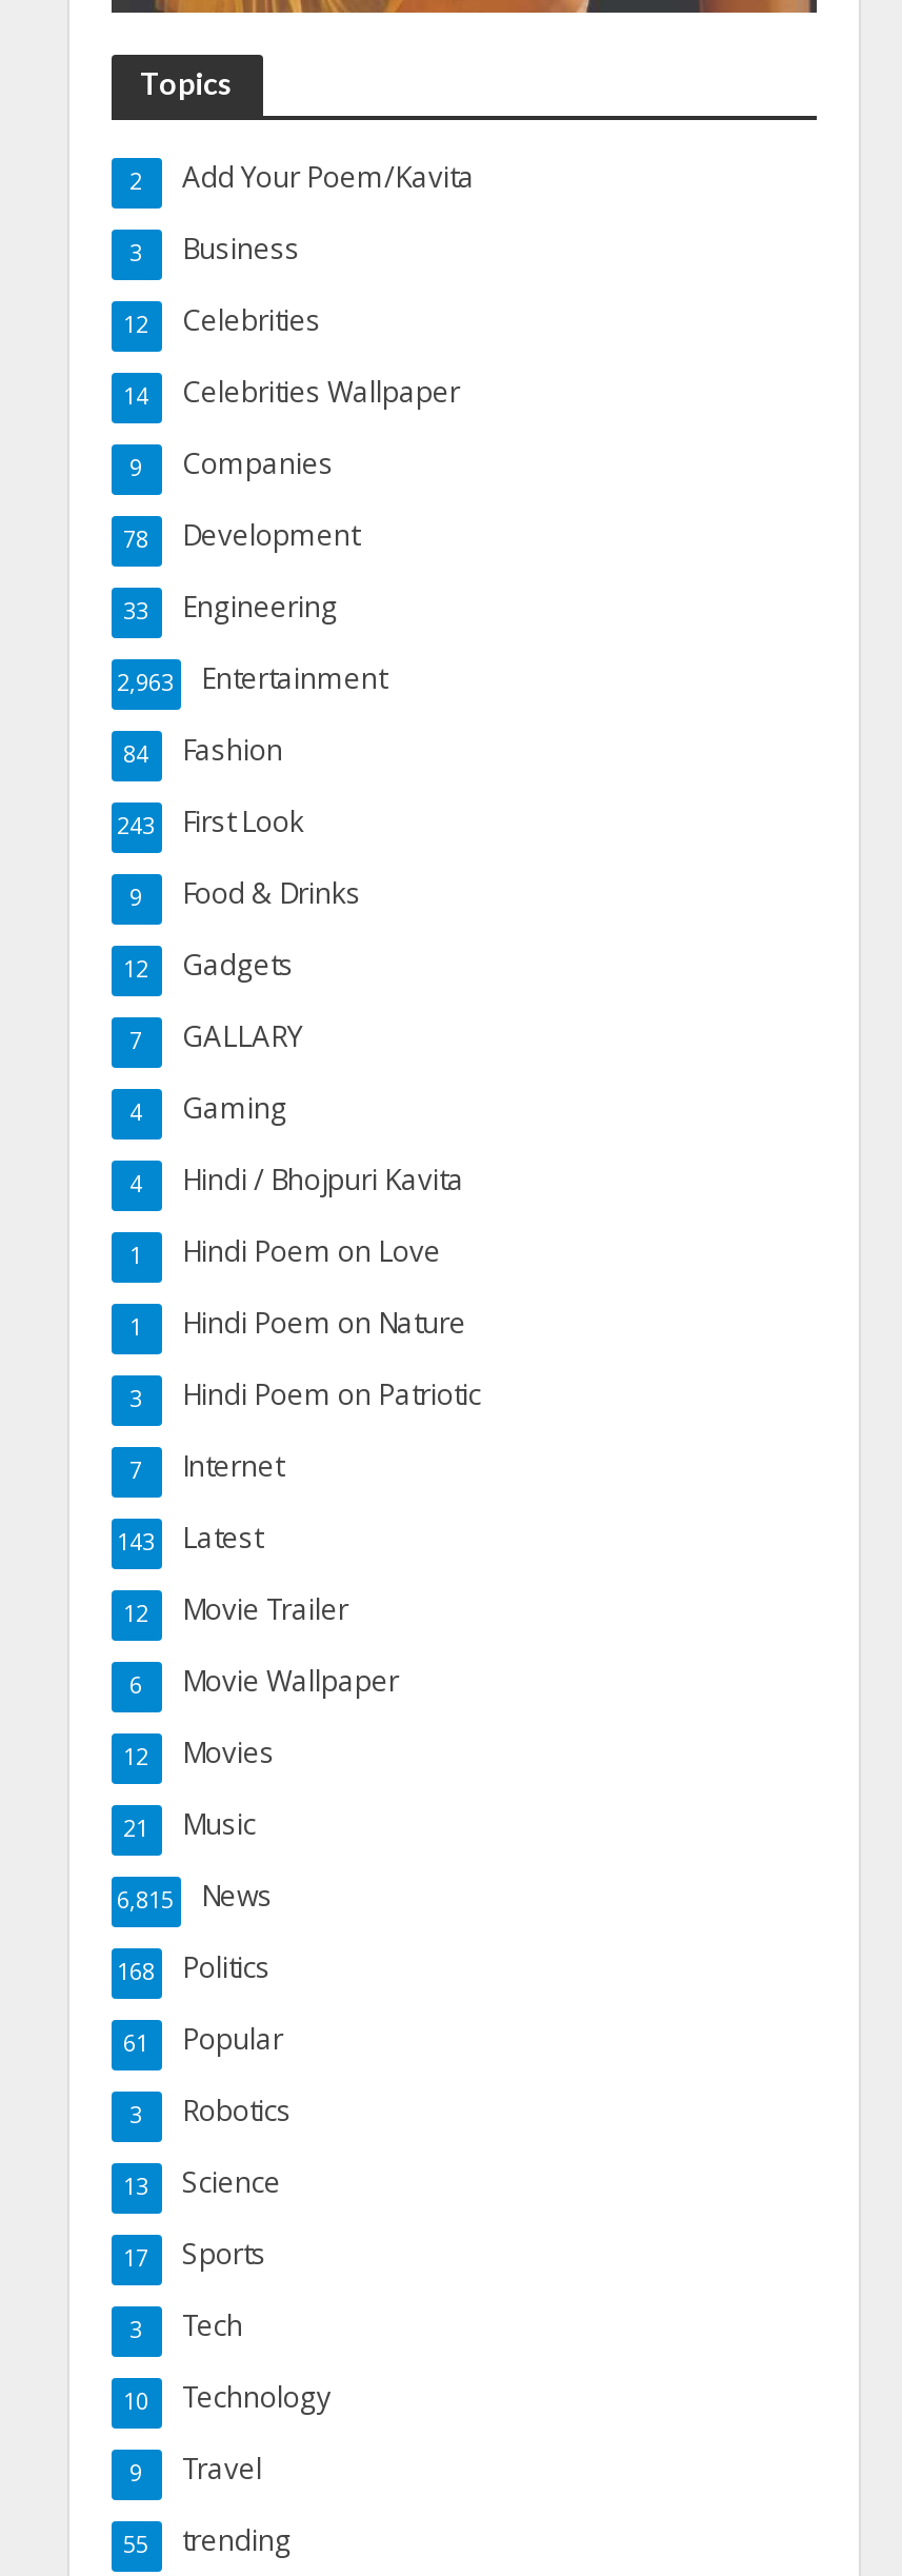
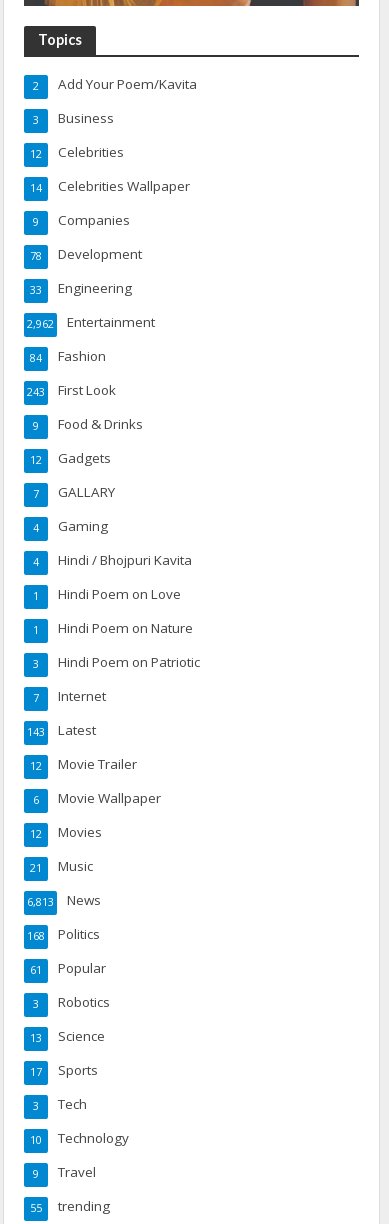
[117,659,386,697] 2,963 Entertainment -> [26,313,154,331] 2,962 Entertainment
[117,1876,273,1914] 6,815 News -> [26,891,100,909] 6,813 News

